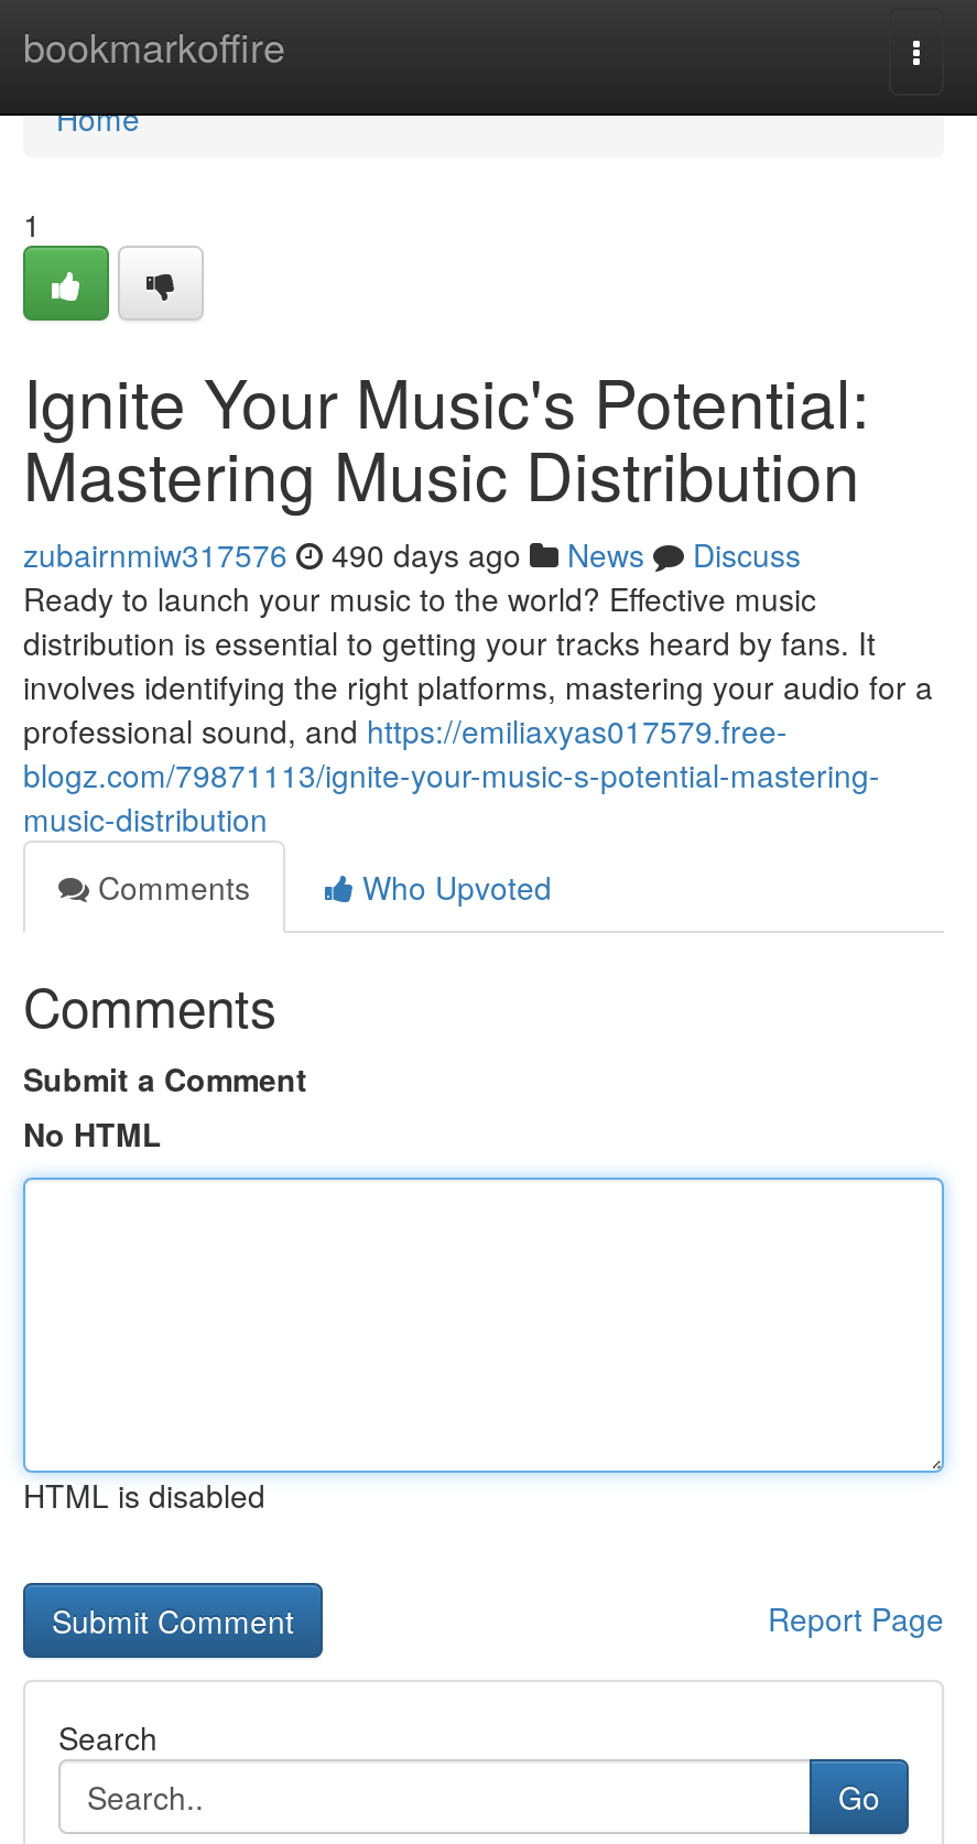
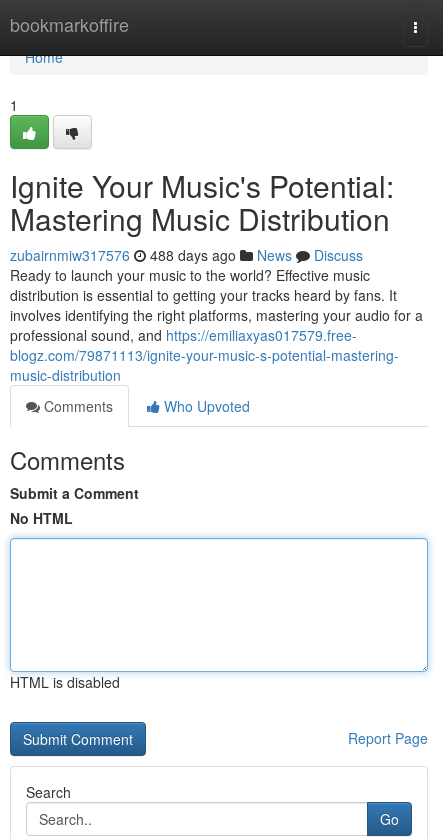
[23,532,801,576] zubairnmiw317576 490 days ago News Discuss -> [10,245,363,265] zubairnmiw317576 488 days ago News Discuss

